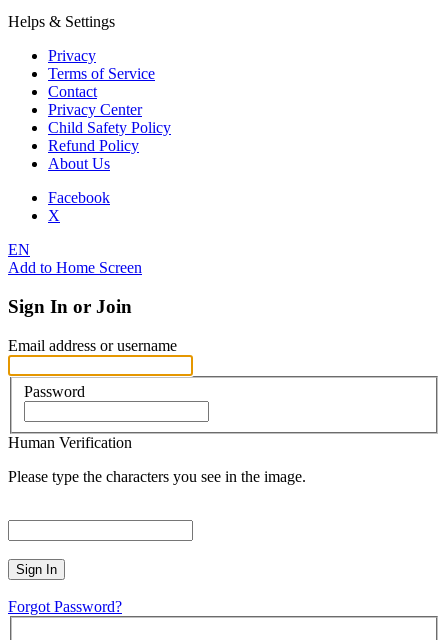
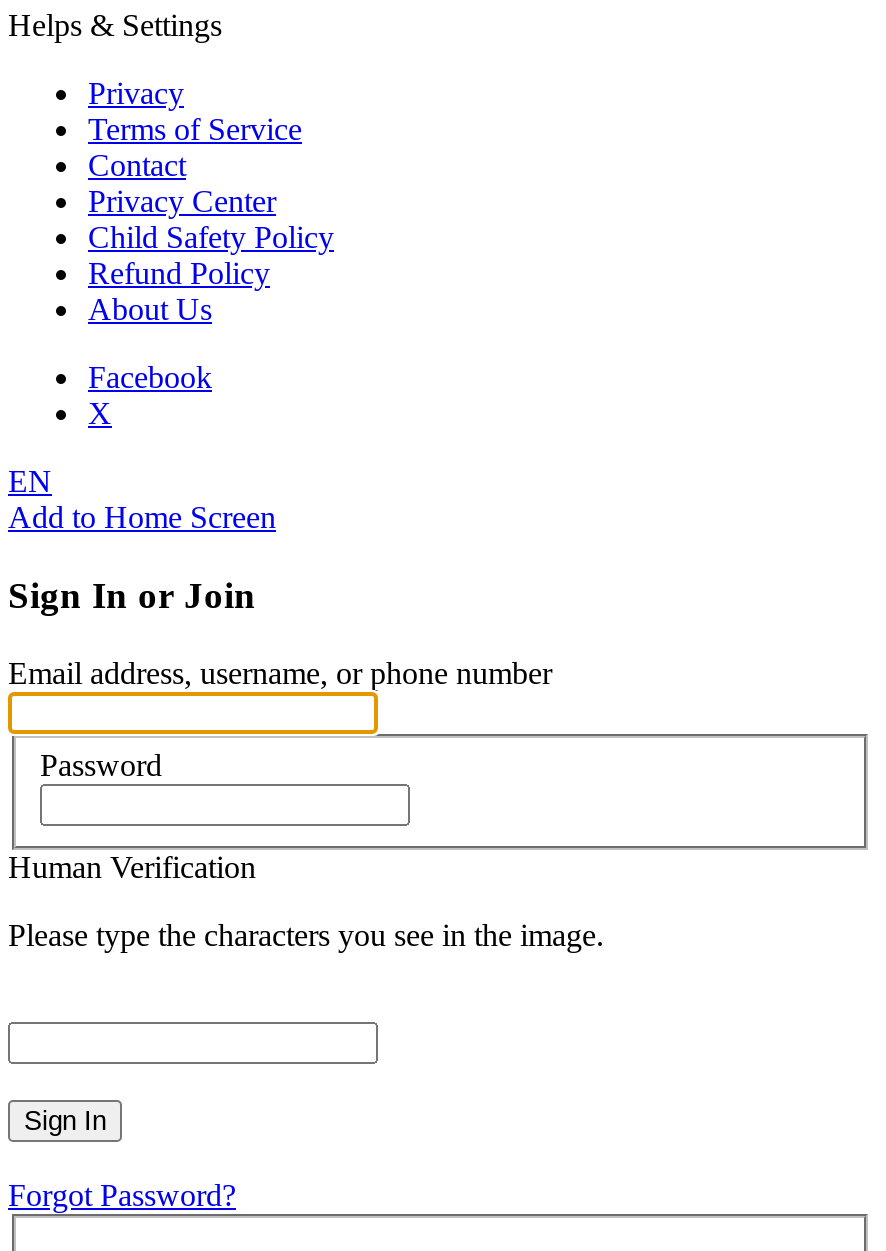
[8,337,177,354] Email address or username -> [8,656,552,690] Email address, username, or phone number

